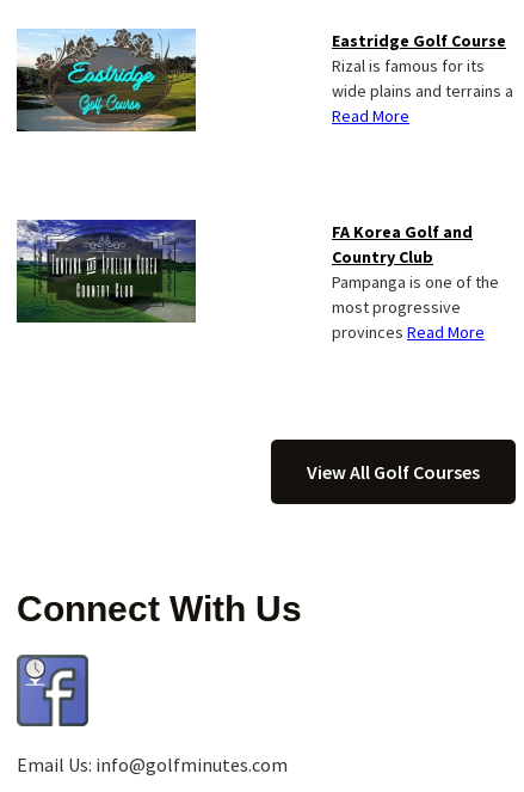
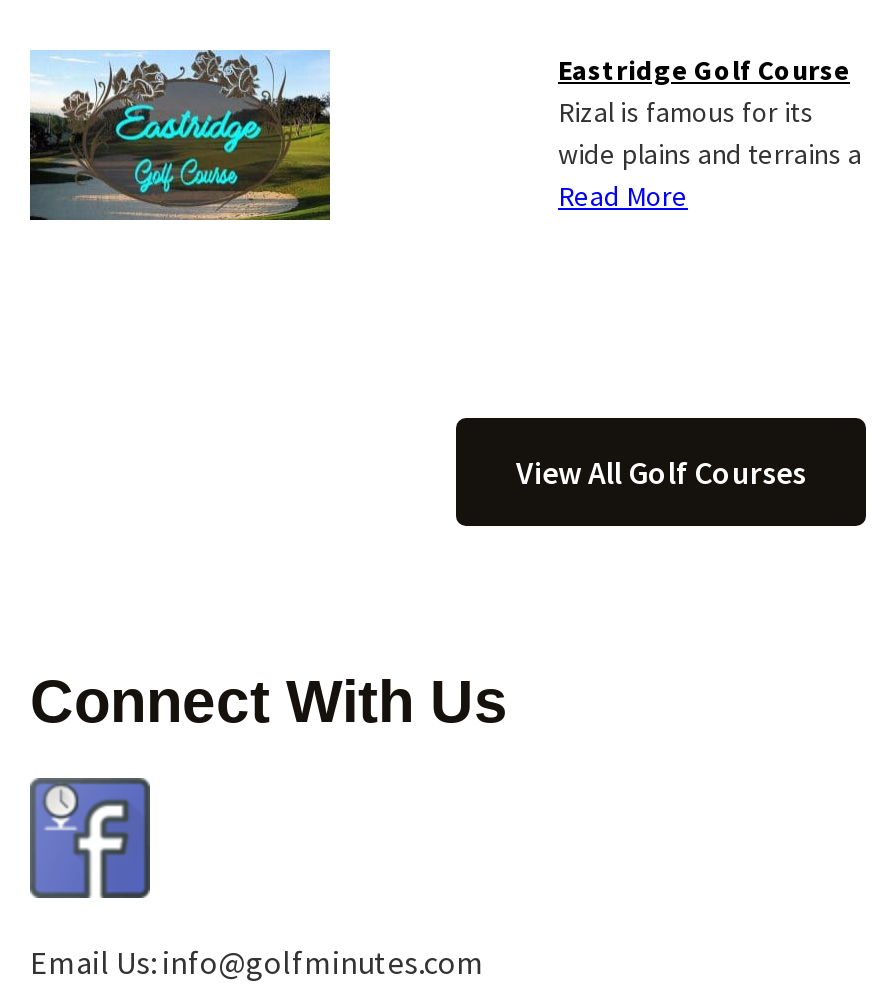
[16,219,197,324] [image] -> none
[332,221,499,343] FA Korea Golf and | Country Club | Pampanga is one of the | most progressive | provinces Read More -> none

